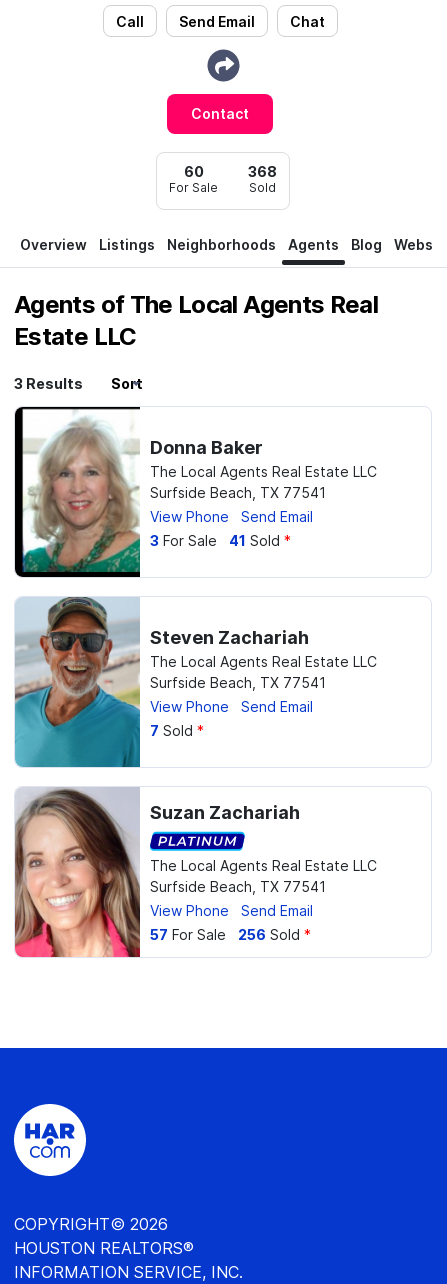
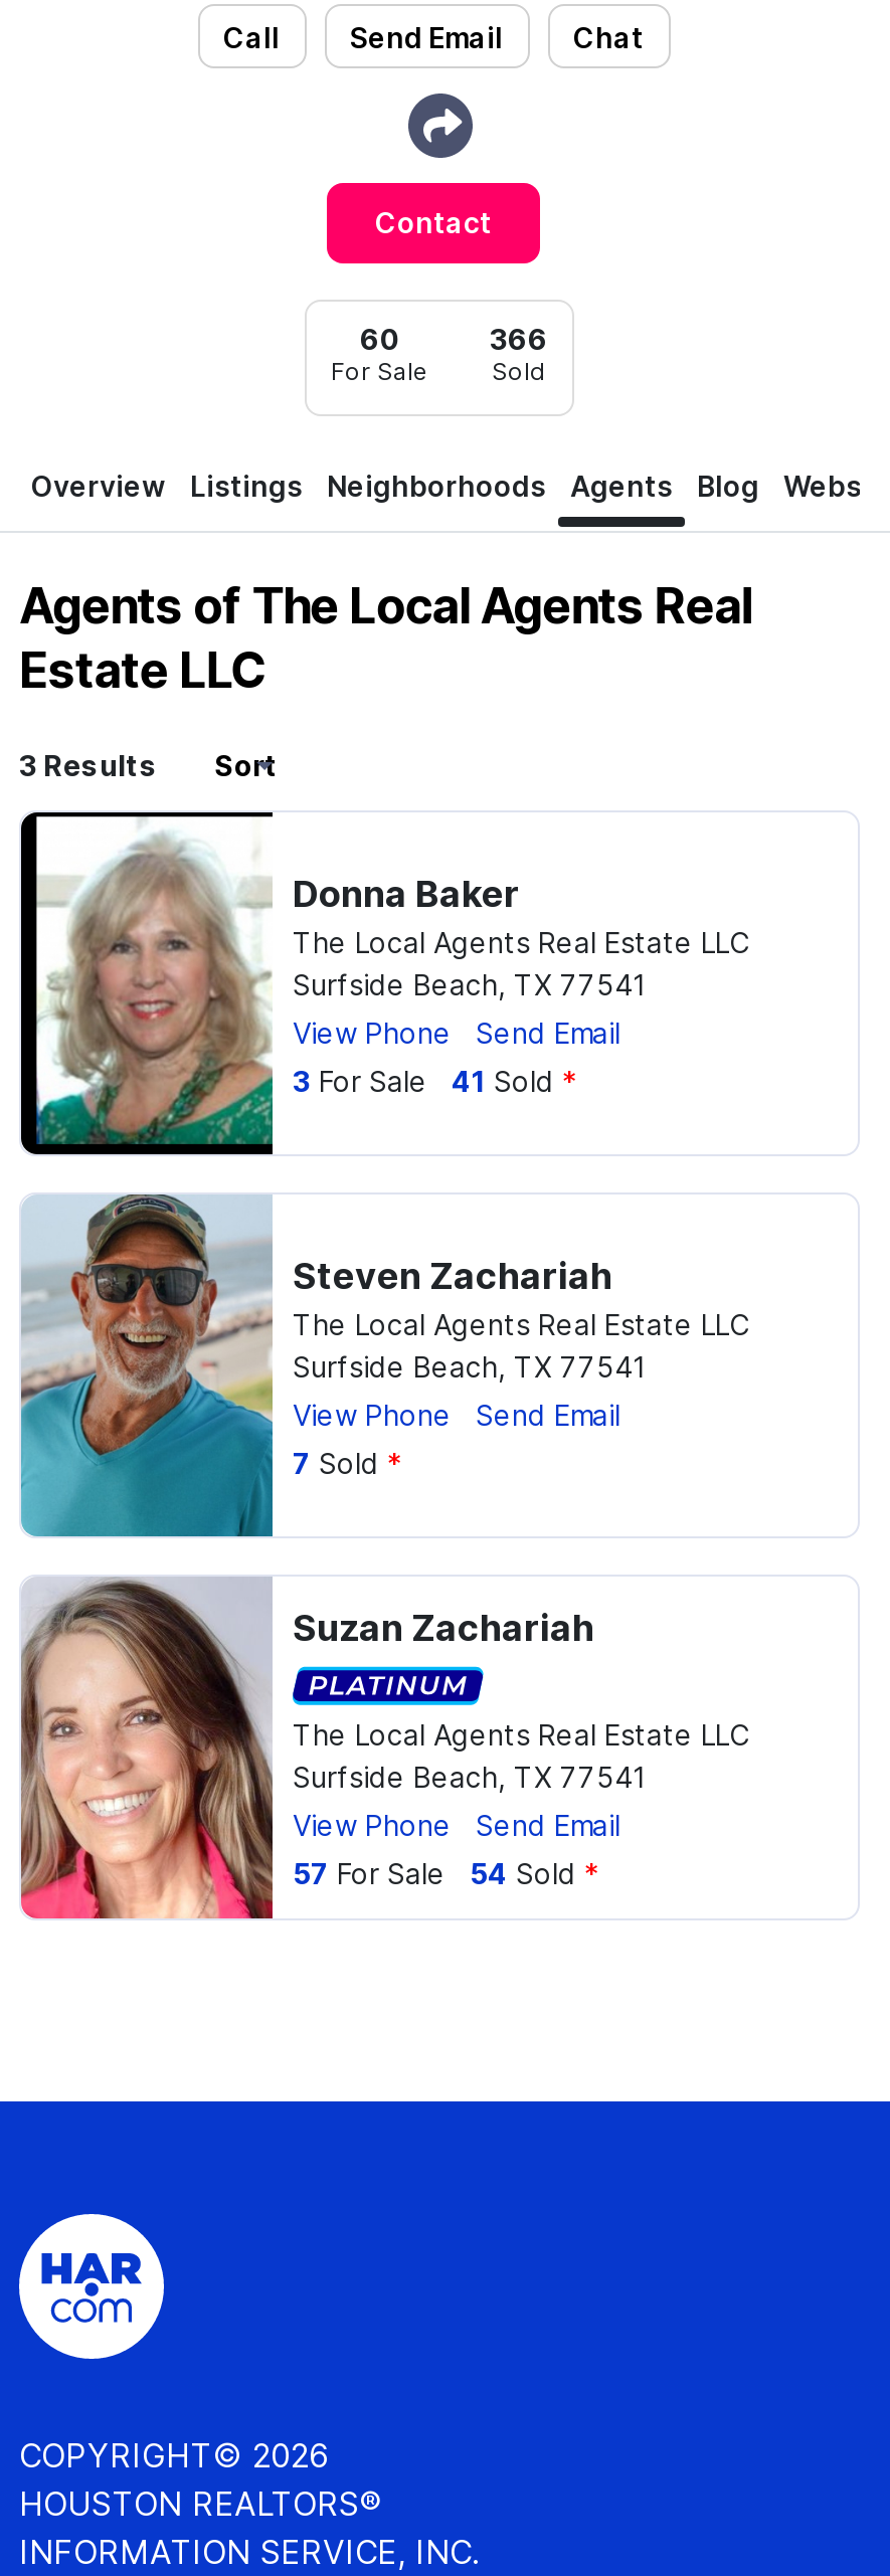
[248,163,277,180] 368 -> [490,322,548,356] 366
[150,926,311,943] 57 For Sale 256 Sold * -> [293,1857,598,1891] 57 For Sale 54 Sold *

